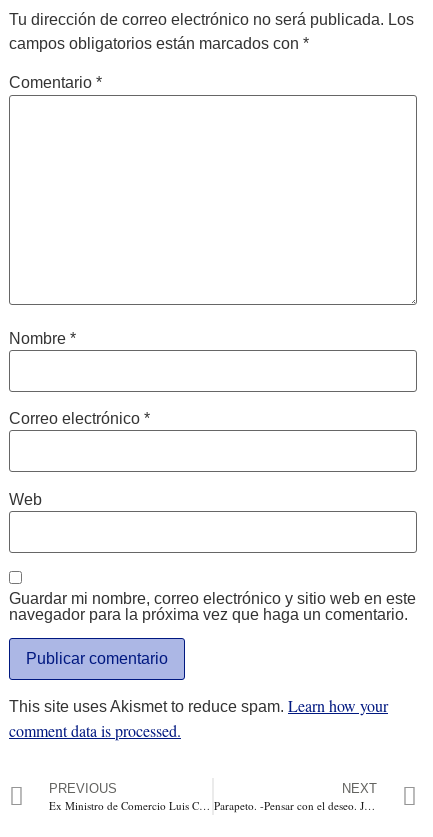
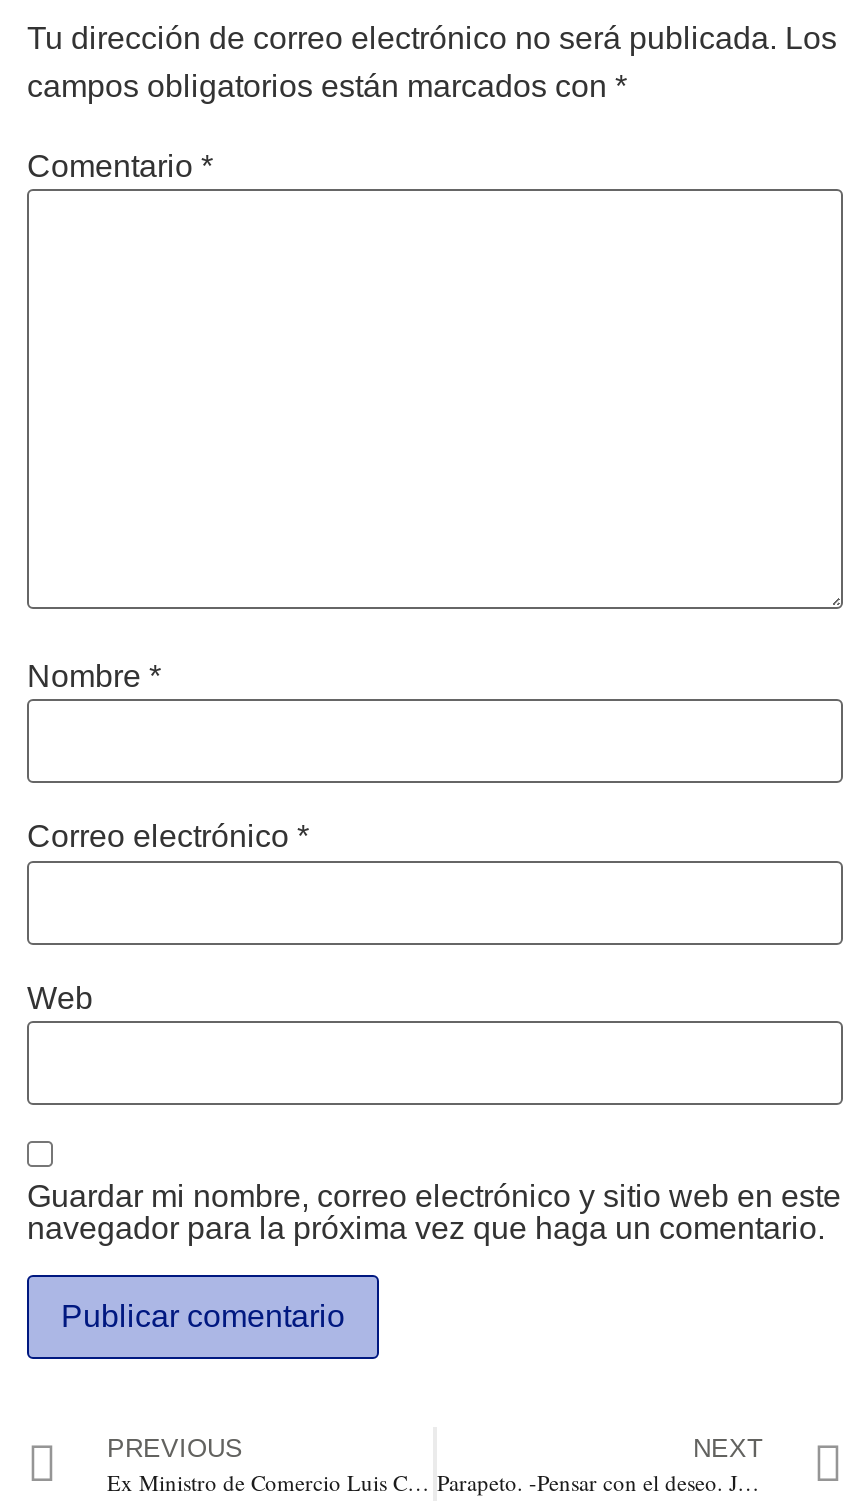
[9,695,388,741] This site uses Akismet to reduce spam. Learn how your | comment data is processed. -> none

